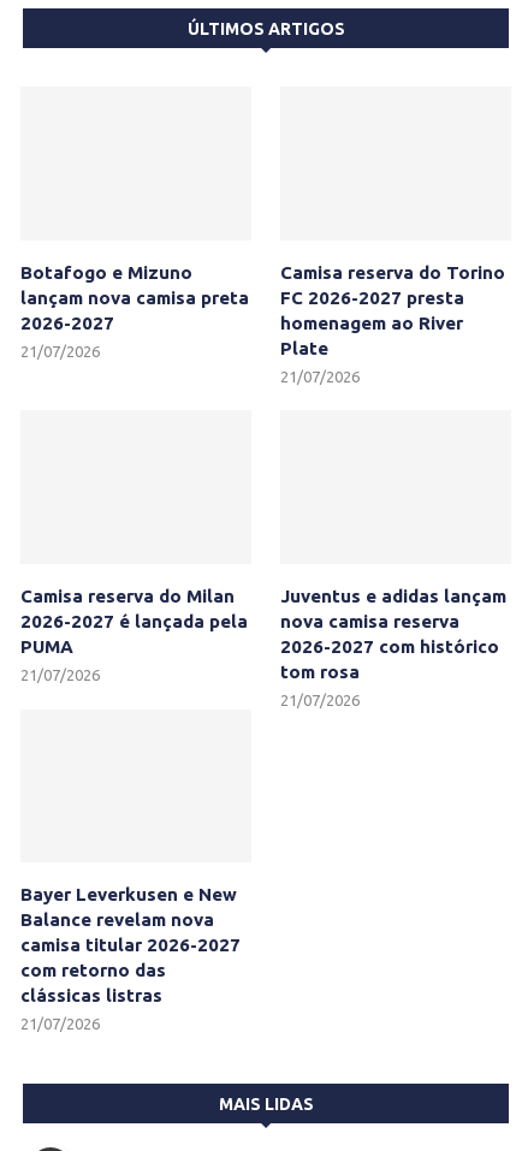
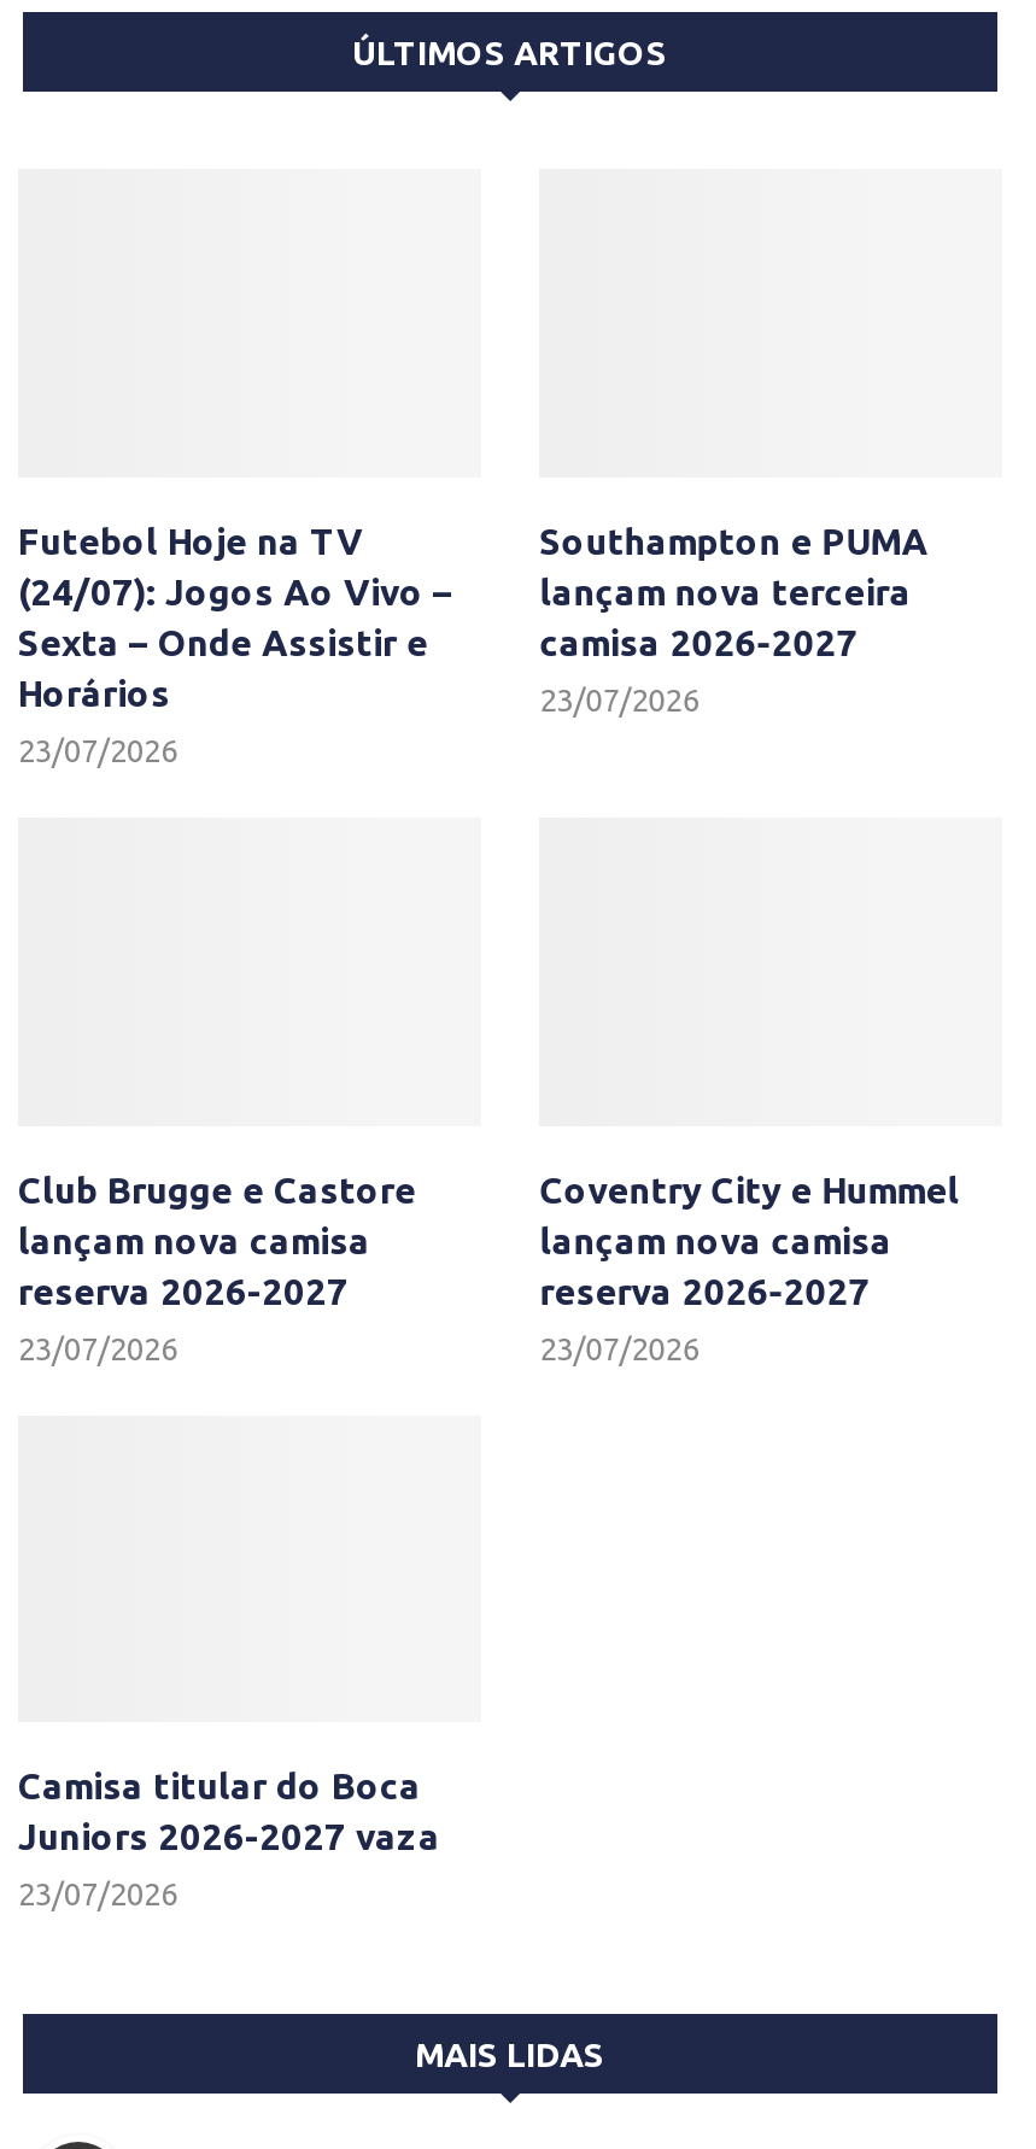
[20,262,249,333] Botafogo e Mizuno | lançam nova camisa preta | 2026-2027 -> [18,520,452,713] Futebol Hoje na TV | (24/07): Jogos Ao Vivo – | Sexta – Onde Assistir e | Horários
[280,262,505,358] Camisa reserva do Torino | FC 2026-2027 presta | homenagem ao River | Plate -> [540,520,928,663] Southampton e PUMA | lançam nova terceira | camisa 2026-2027
[20,343,100,359] 21/07/2026 -> [18,733,177,767] 23/07/2026
[280,368,360,385] 21/07/2026 -> [540,682,699,716] 23/07/2026
[20,585,248,656] Camisa reserva do Milan | 2026-2027 é lançada pela | PUMA -> [18,1169,416,1311] Club Brugge e Castore | lançam nova camisa | reserva 2026-2027
[280,585,507,682] Juventus e adidas lançam | nova camisa reserva | 2026-2027 com histórico | tom rosa -> [540,1169,959,1311] Coventry City e Hummel | lançam nova camisa | reserva 2026-2027
[20,666,100,683] 21/07/2026 -> [18,1331,177,1364] 23/07/2026
[280,691,360,708] 21/07/2026 -> [540,1331,699,1364] 23/07/2026
[20,885,241,1006] Bayer Leverkusen e New | Balance revelam nova | camisa titular 2026-2027 | com retorno das | clássicas listras -> [18,1767,440,1858] Camisa titular do Boca | Juniors 2026-2027 vaza
[20,1016,100,1033] 21/07/2026 -> [18,1878,177,1911] 23/07/2026

